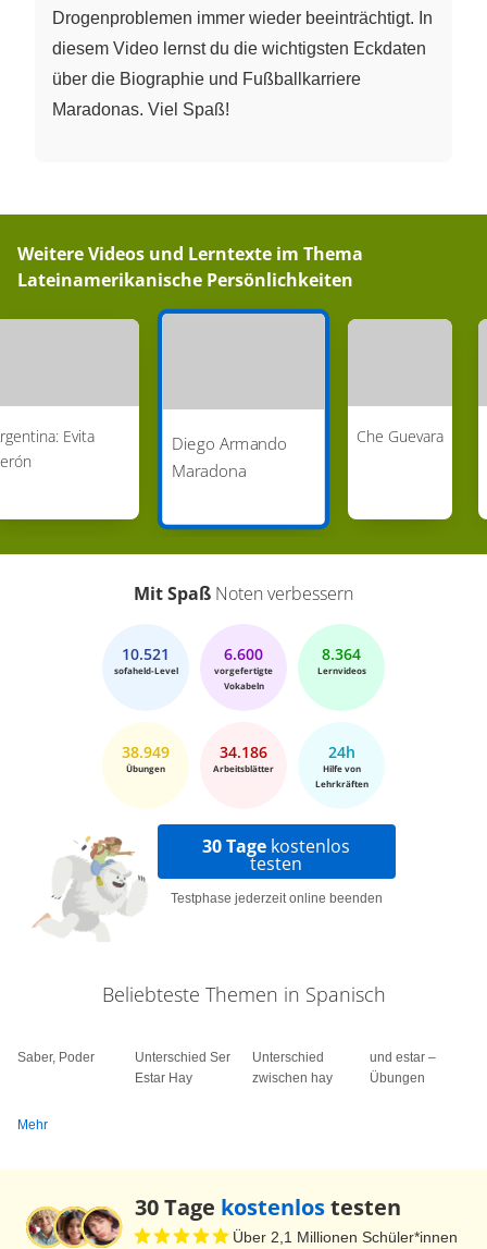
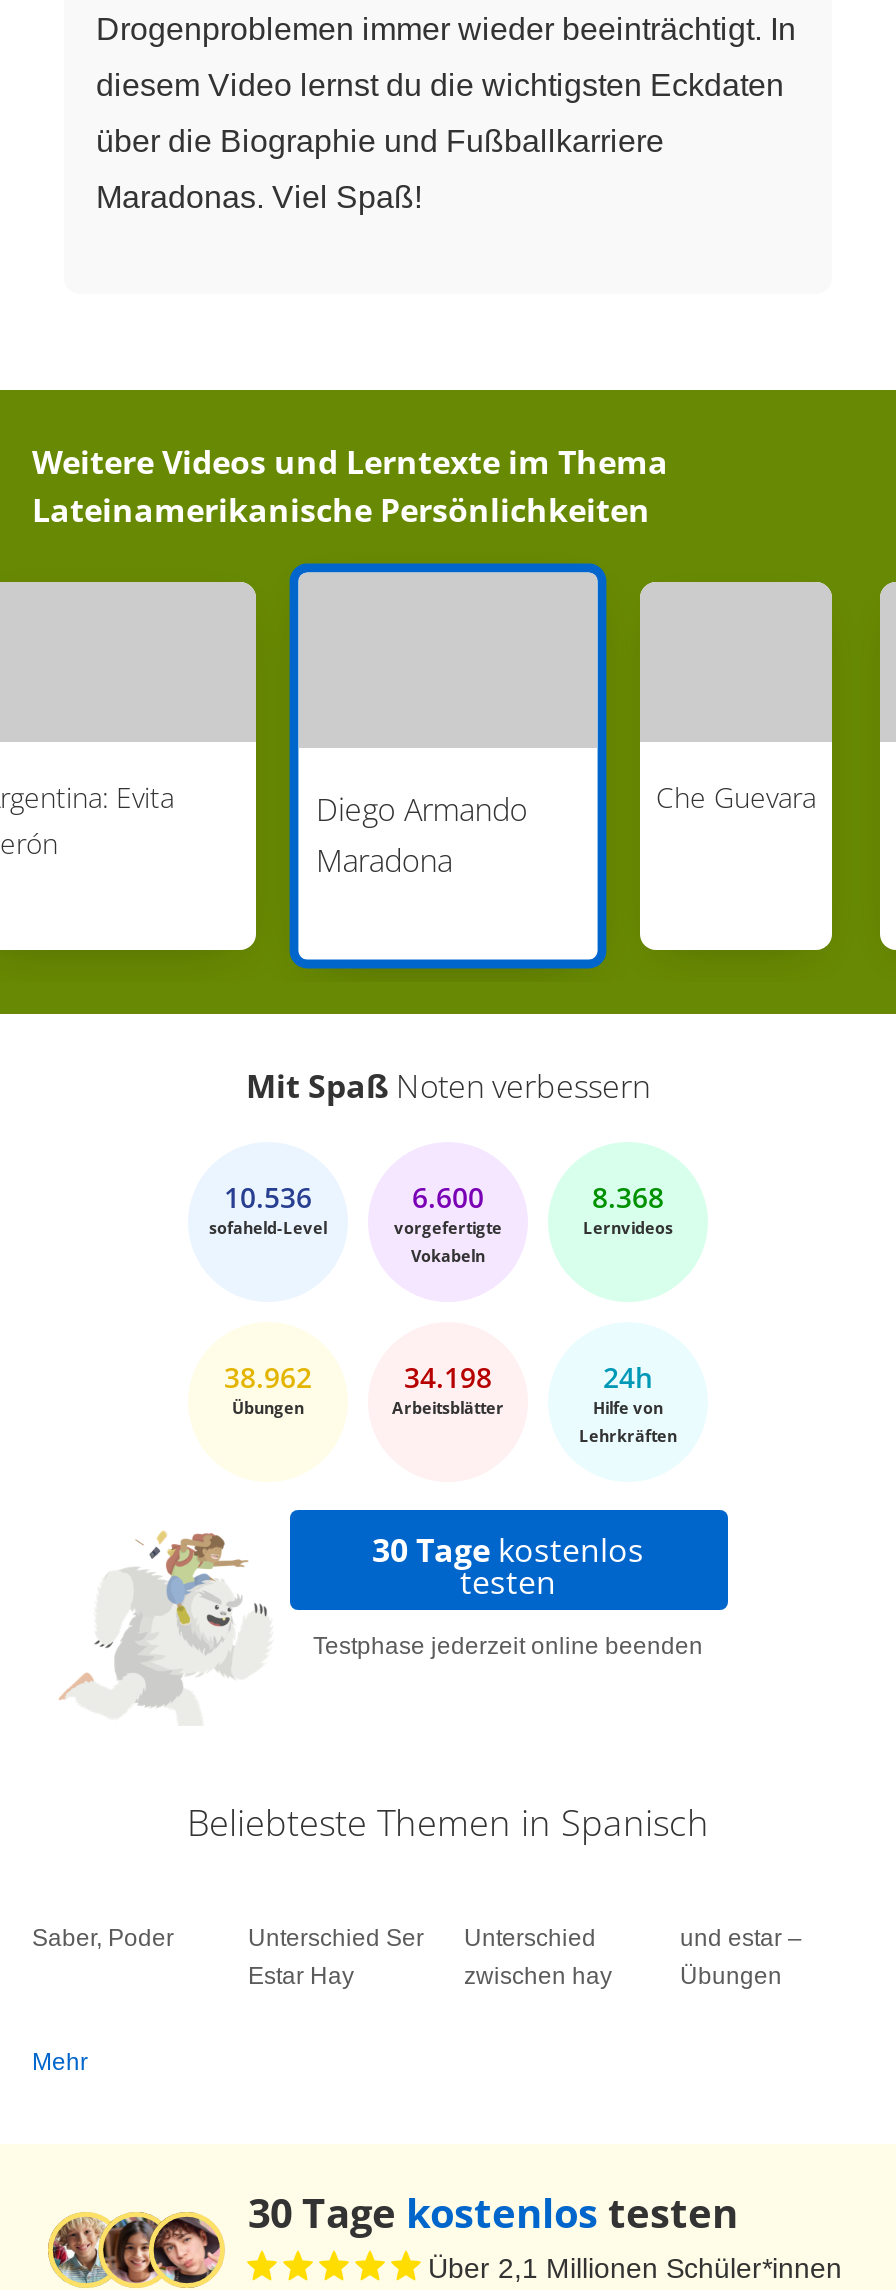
[122,643,170,664] 10.521 -> [224,1178,312,1216] 10.536
[322,643,361,664] 8.364 -> [592,1178,664,1216] 8.368
[122,741,170,762] 38.949 -> [224,1358,312,1396] 38.962
[220,741,267,762] 34.186 -> [404,1358,492,1396] 34.198

